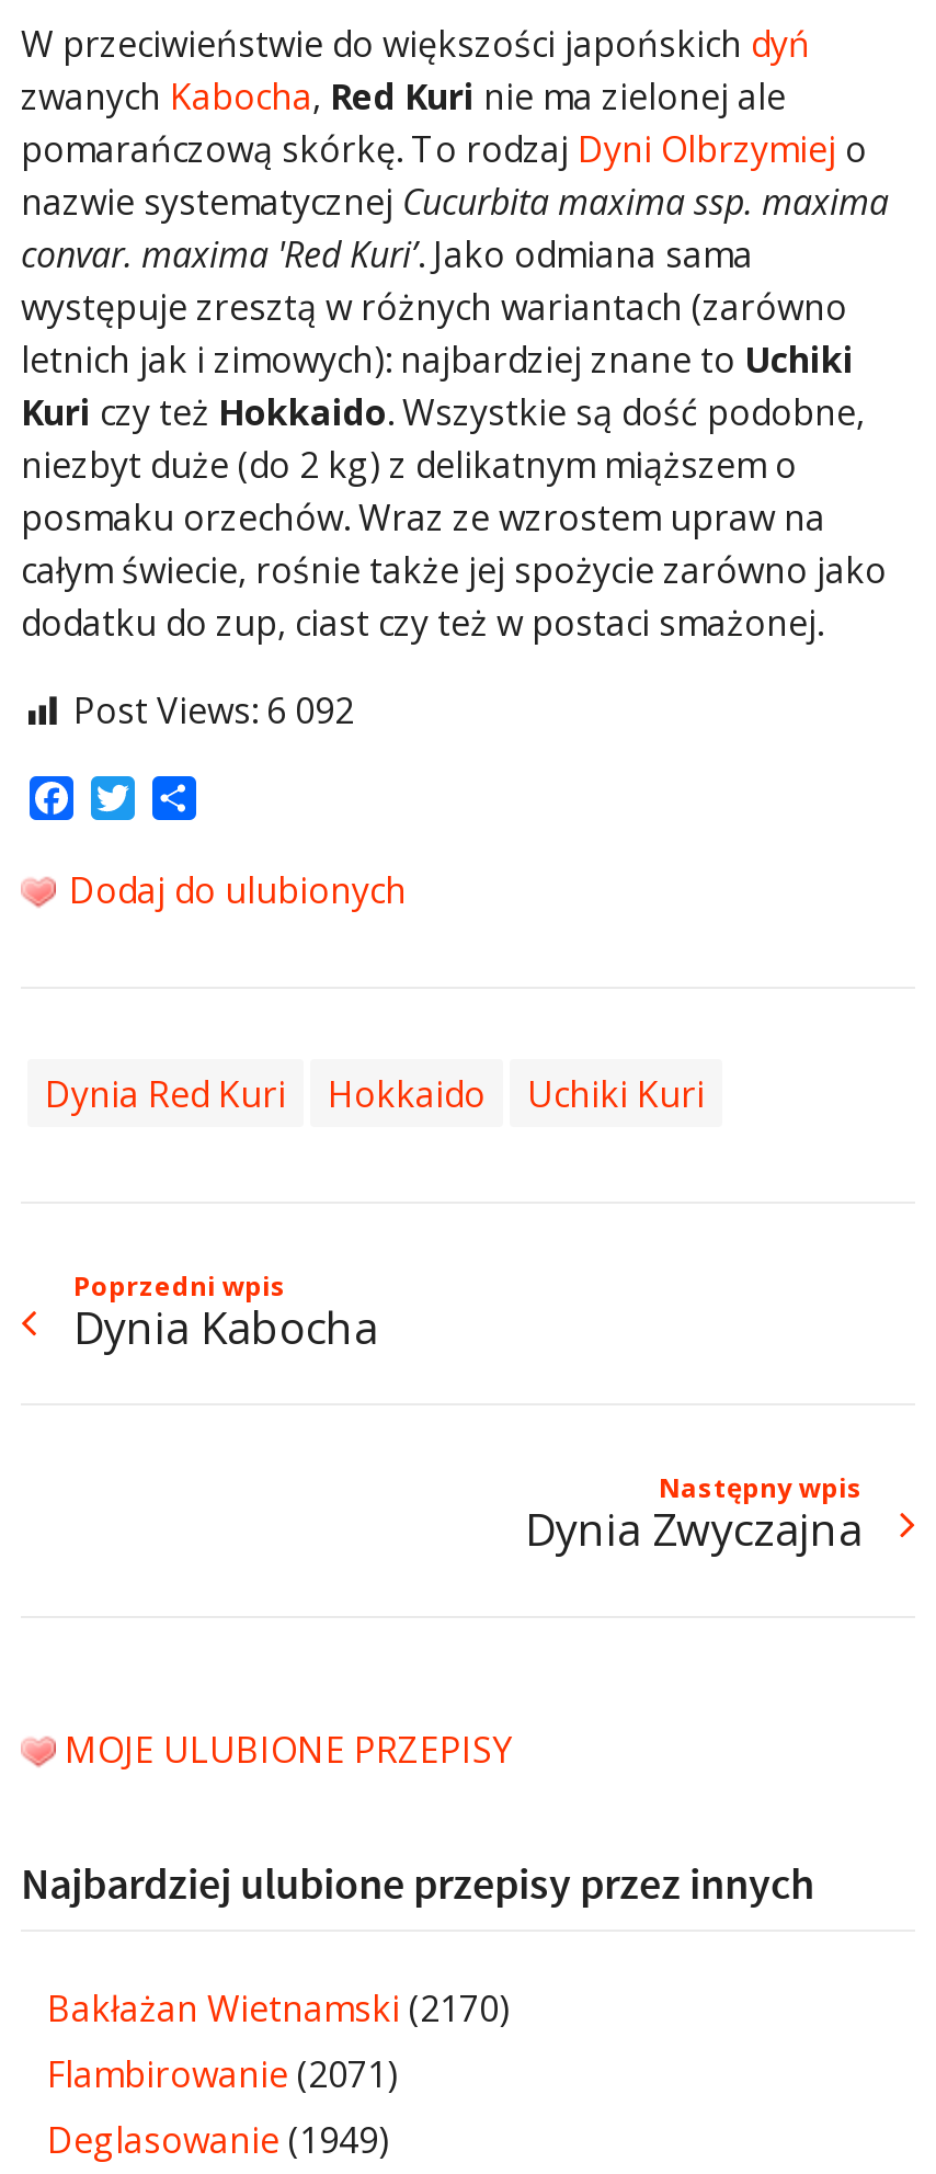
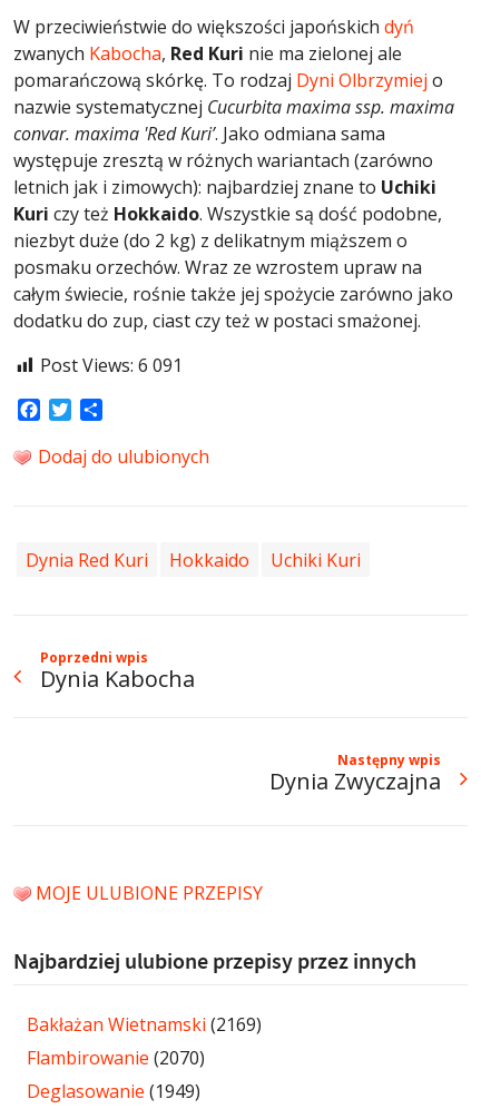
[73,686,354,734] Post Views: 6 092 -> [40,353,183,377] Post Views: 6 091
[47,1983,510,2032] Bakłażan Wietnamski (2170) -> [27,1012,262,1036] Bakłażan Wietnamski (2169)
[47,2049,398,2097] Flambirowanie (2071) -> [27,1045,205,1070] Flambirowanie (2070)

